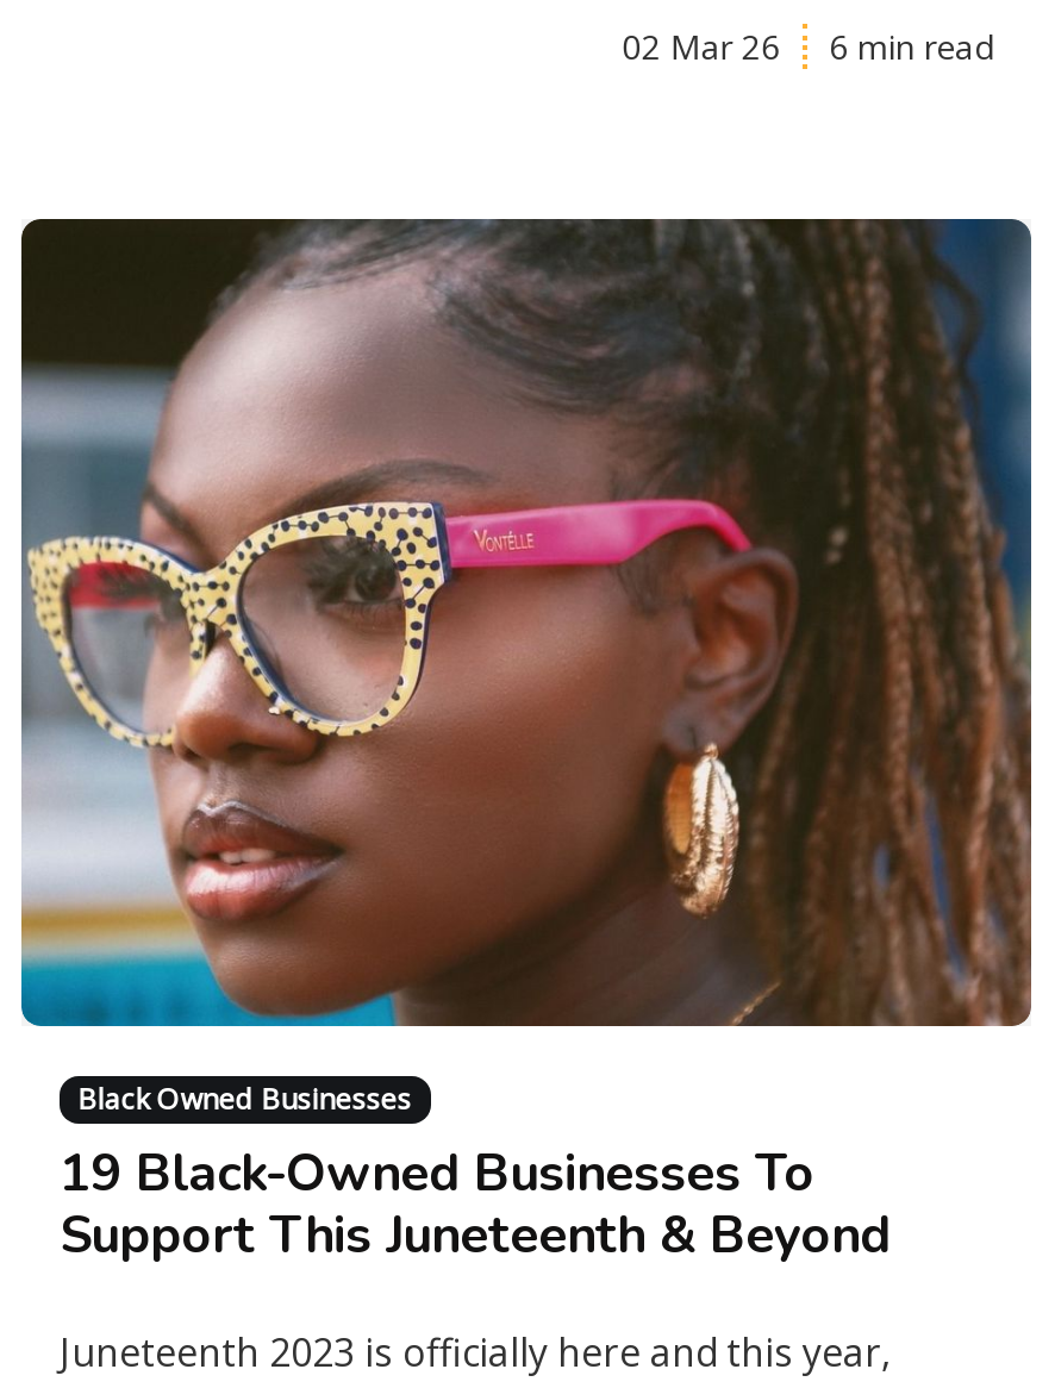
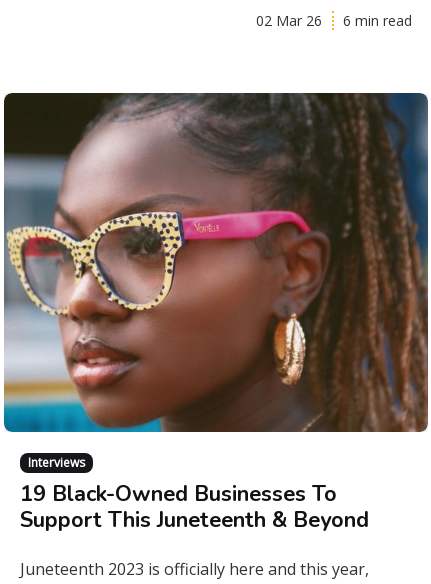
[78,1079,412,1119] Black Owned Businesses -> [28,454,85,471] Interviews

